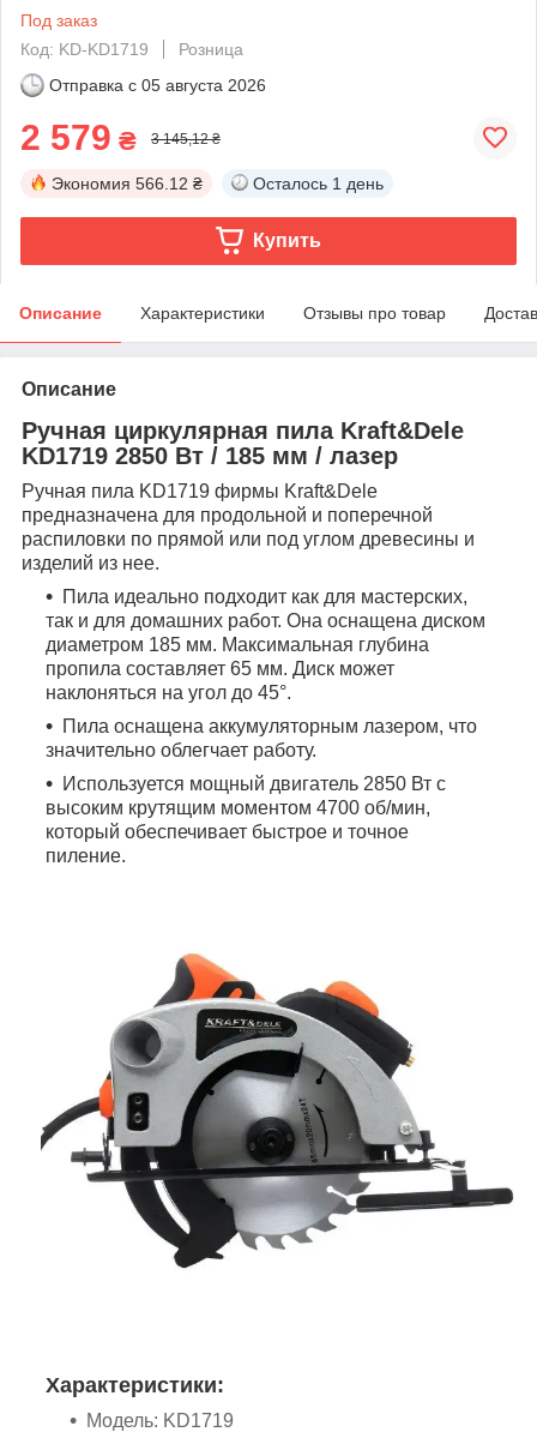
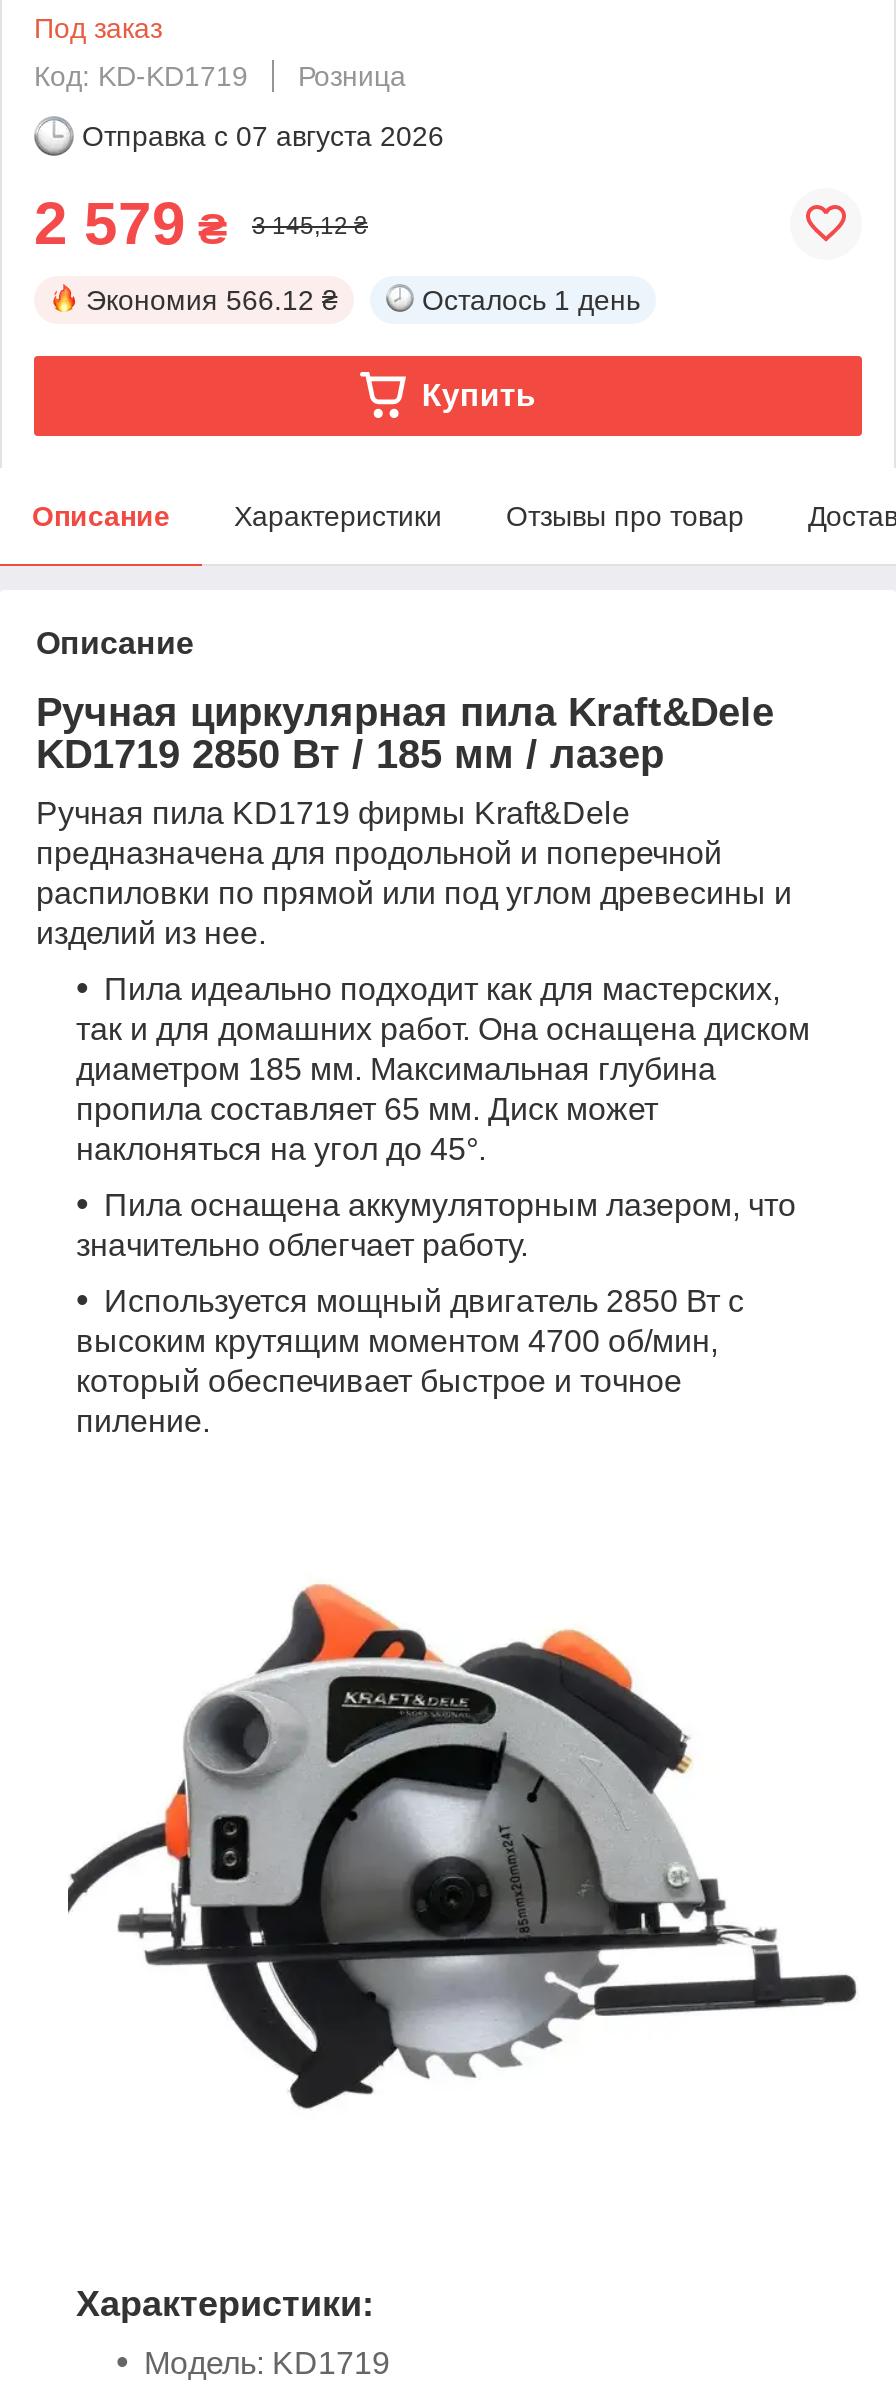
[49,75,266,95] Отправка с 05 августа 2026 -> [82,120,444,152] Отправка с 07 августа 2026

